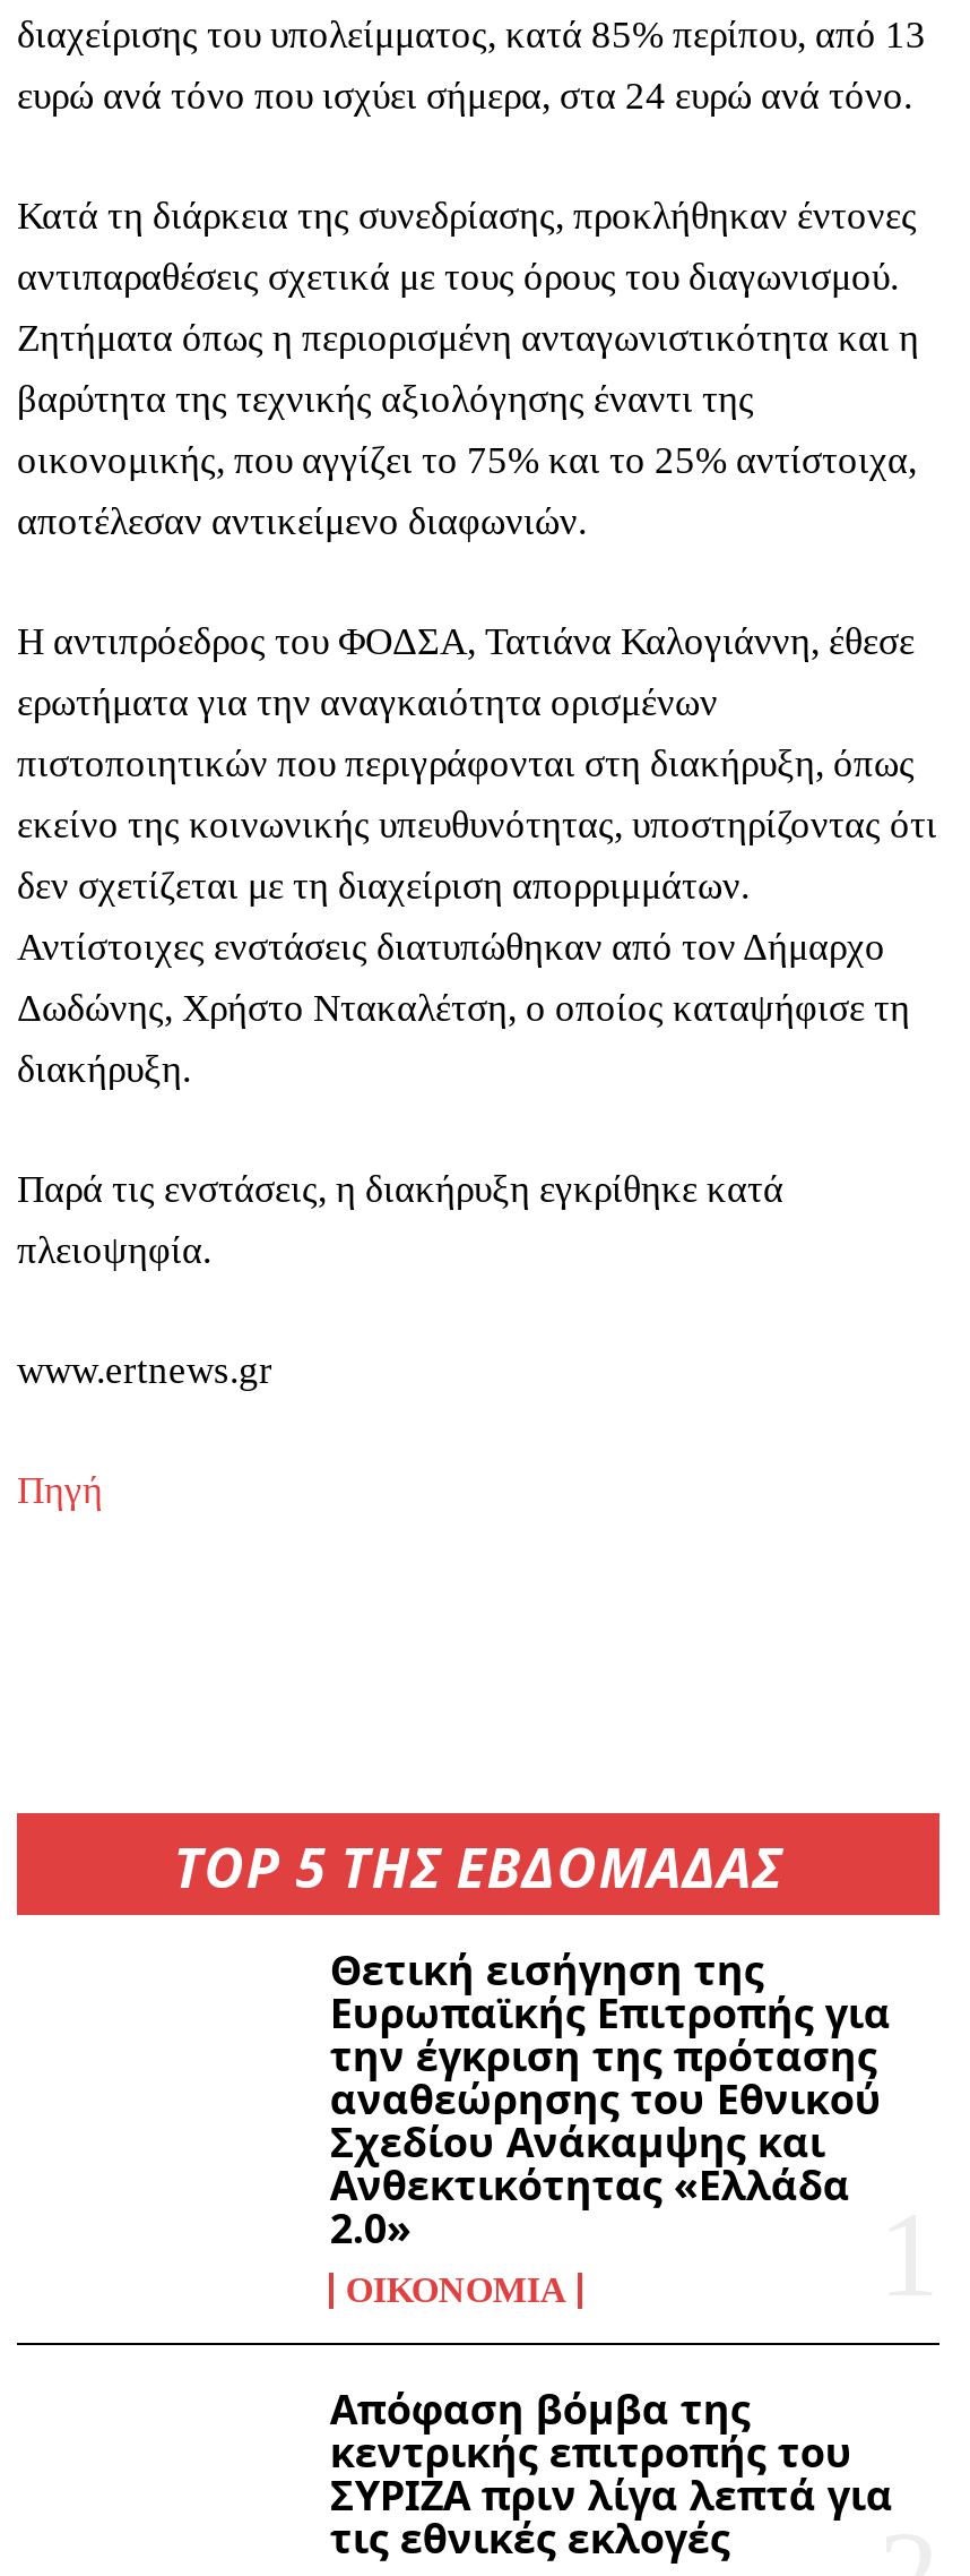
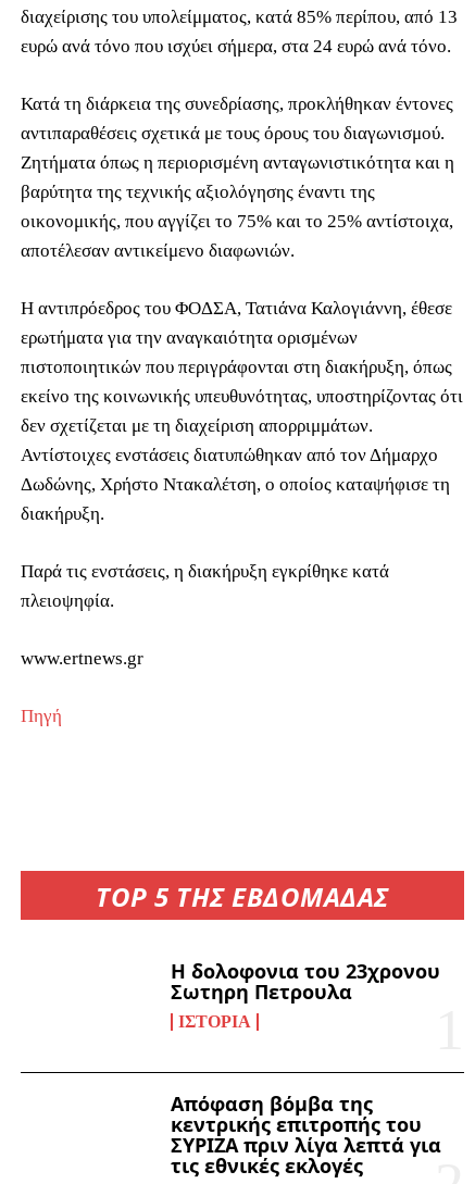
[330,1941,891,2308] Θετική εισήγηση της | Ευρωπαϊκής Επιτροπής για | την έγκριση της πρότασης | αναθεώρησης του Εθνικού | Σχεδίου Ανάκαμψης και | Ανθεκτικότητας «Ελλάδα | 2.0» | ΟΙΚΟΝΟΜΊΑ -> [171,957,441,1030] Η δολοφονια του 23χρονου | Σωτηρη Πετρουλα | ΙΣΤΟΡΊΑ

